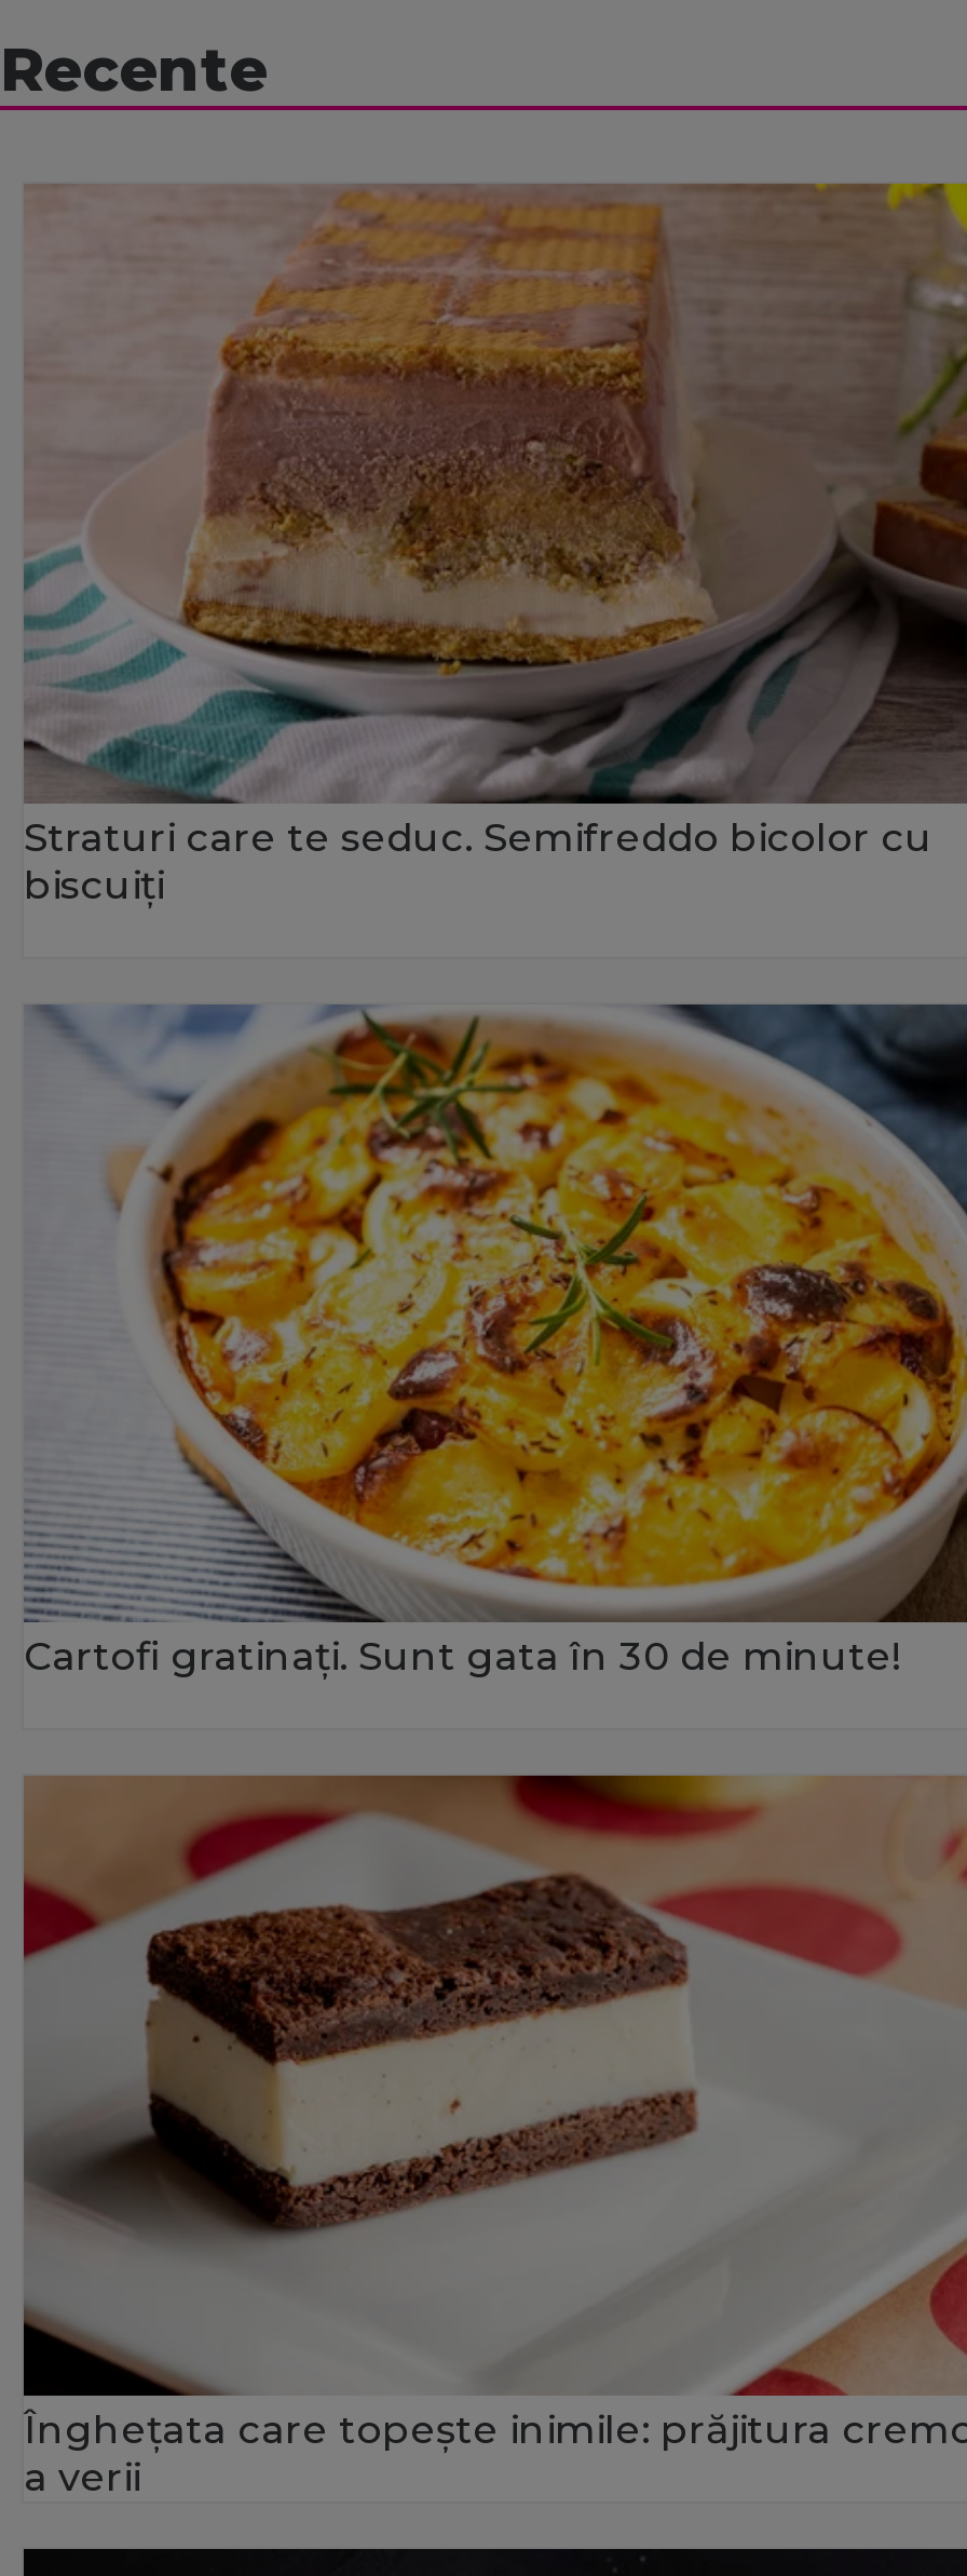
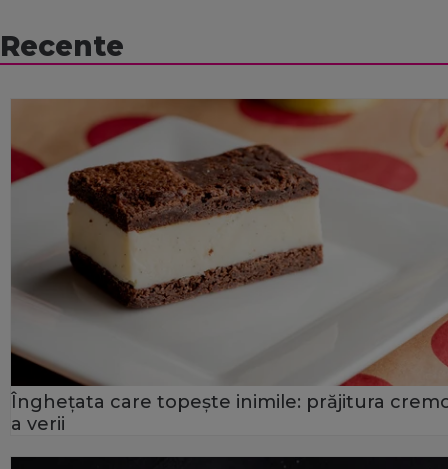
[22,181,961,909] [image] | Straturi care te seduc. Semifreddo bicolor cu | biscuiţi -> none
[24,1002,961,1681] [image] | Cartofi gratinați. Sunt gata în 30 de minute! -> none

